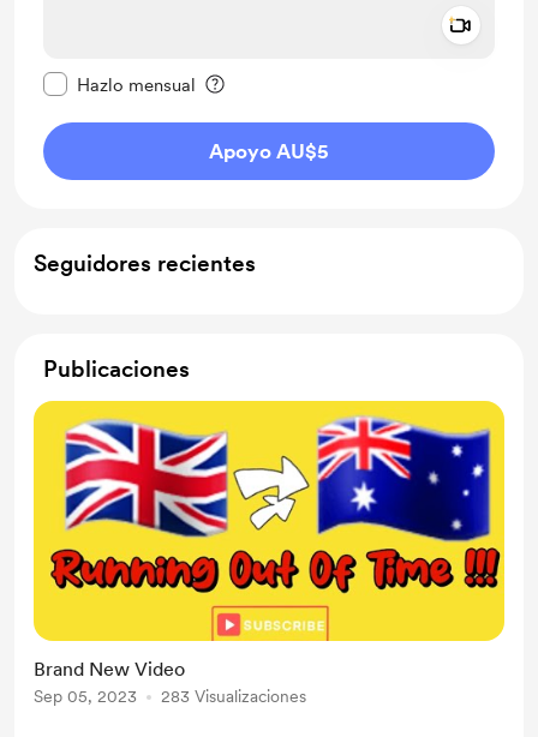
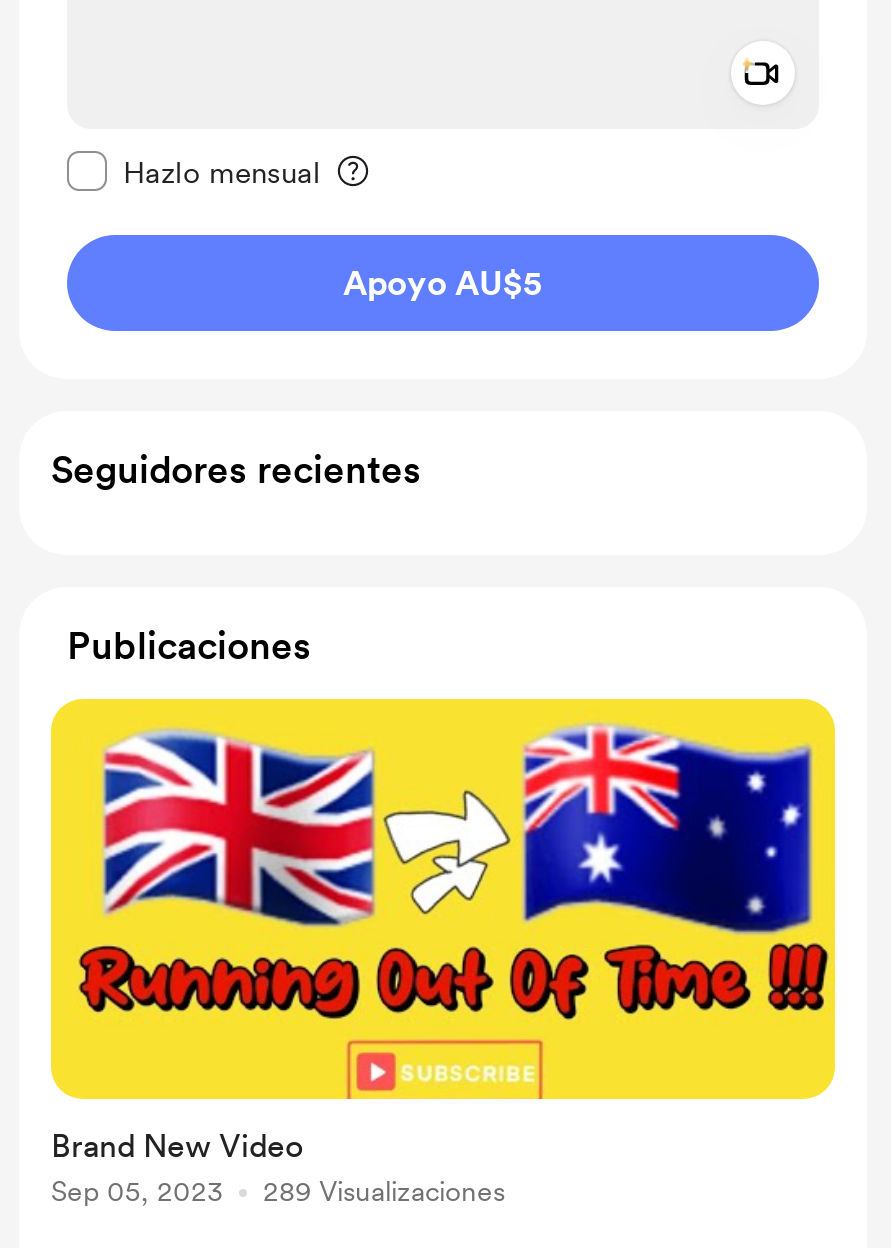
[161,687,306,706] 283 Visualizaciones -> [263,1175,505,1207] 289 Visualizaciones

